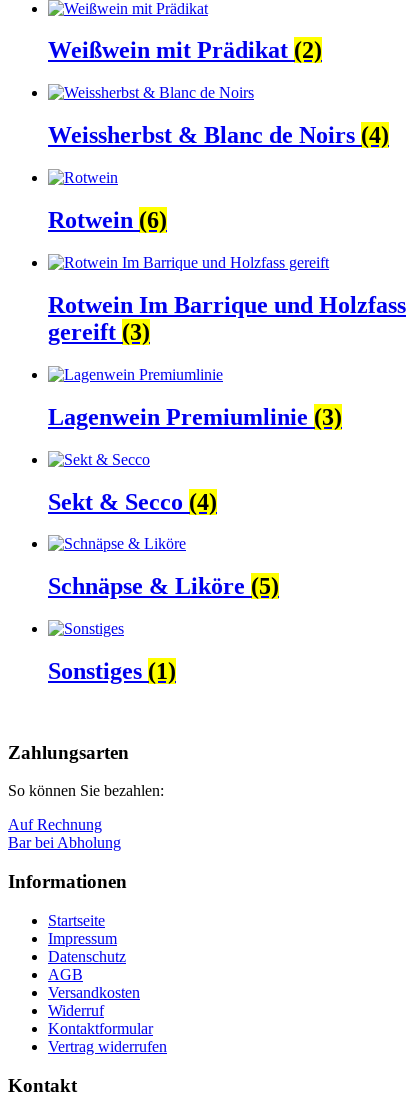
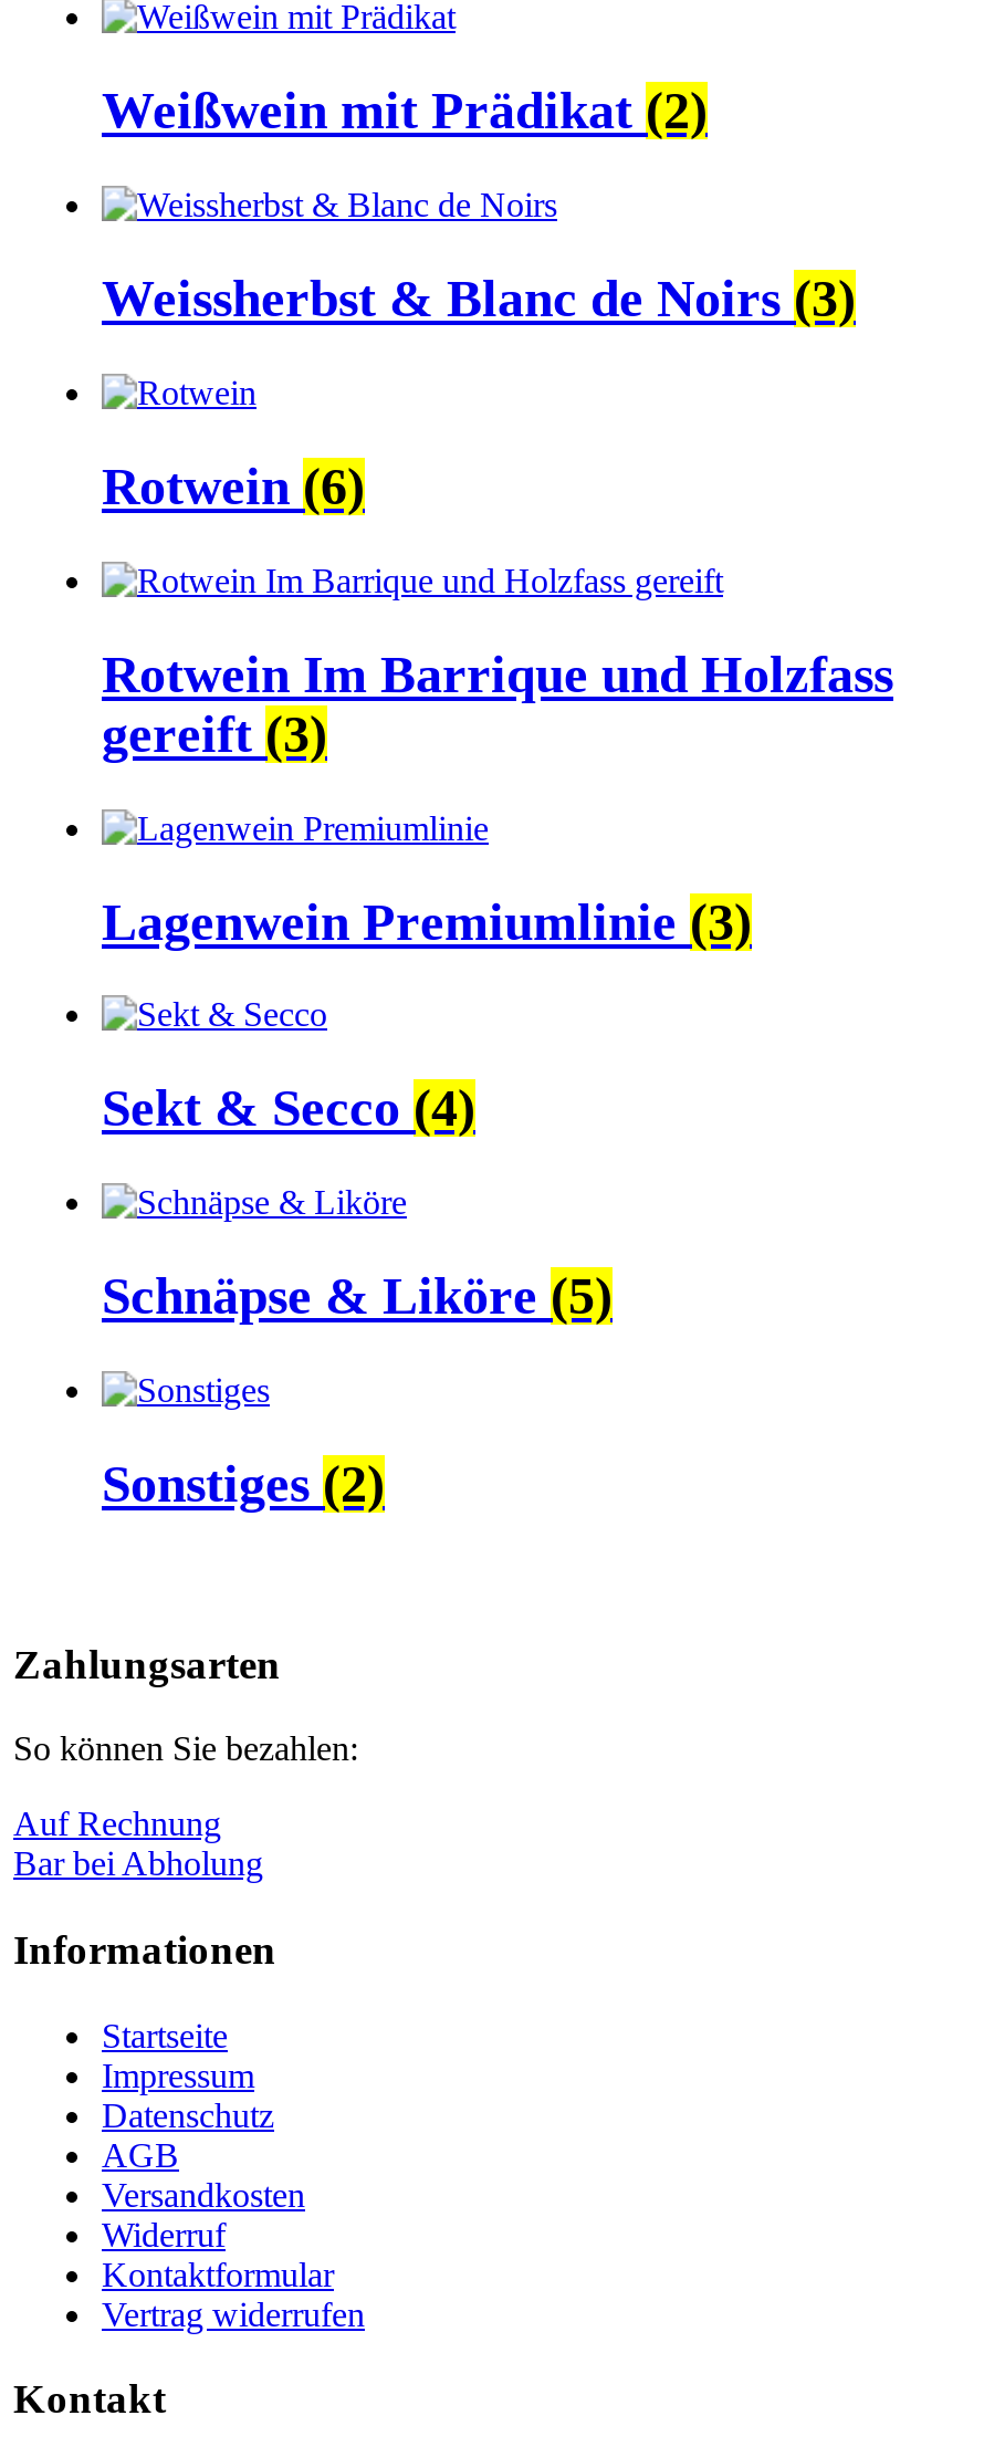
[48,122,389,148] Weissherbst & Blanc de Noirs (4) -> [102,270,856,328] Weissherbst & Blanc de Noirs (3)
[48,658,176,684] Sonstiges (1) -> [102,1455,385,1513] Sonstiges (2)

